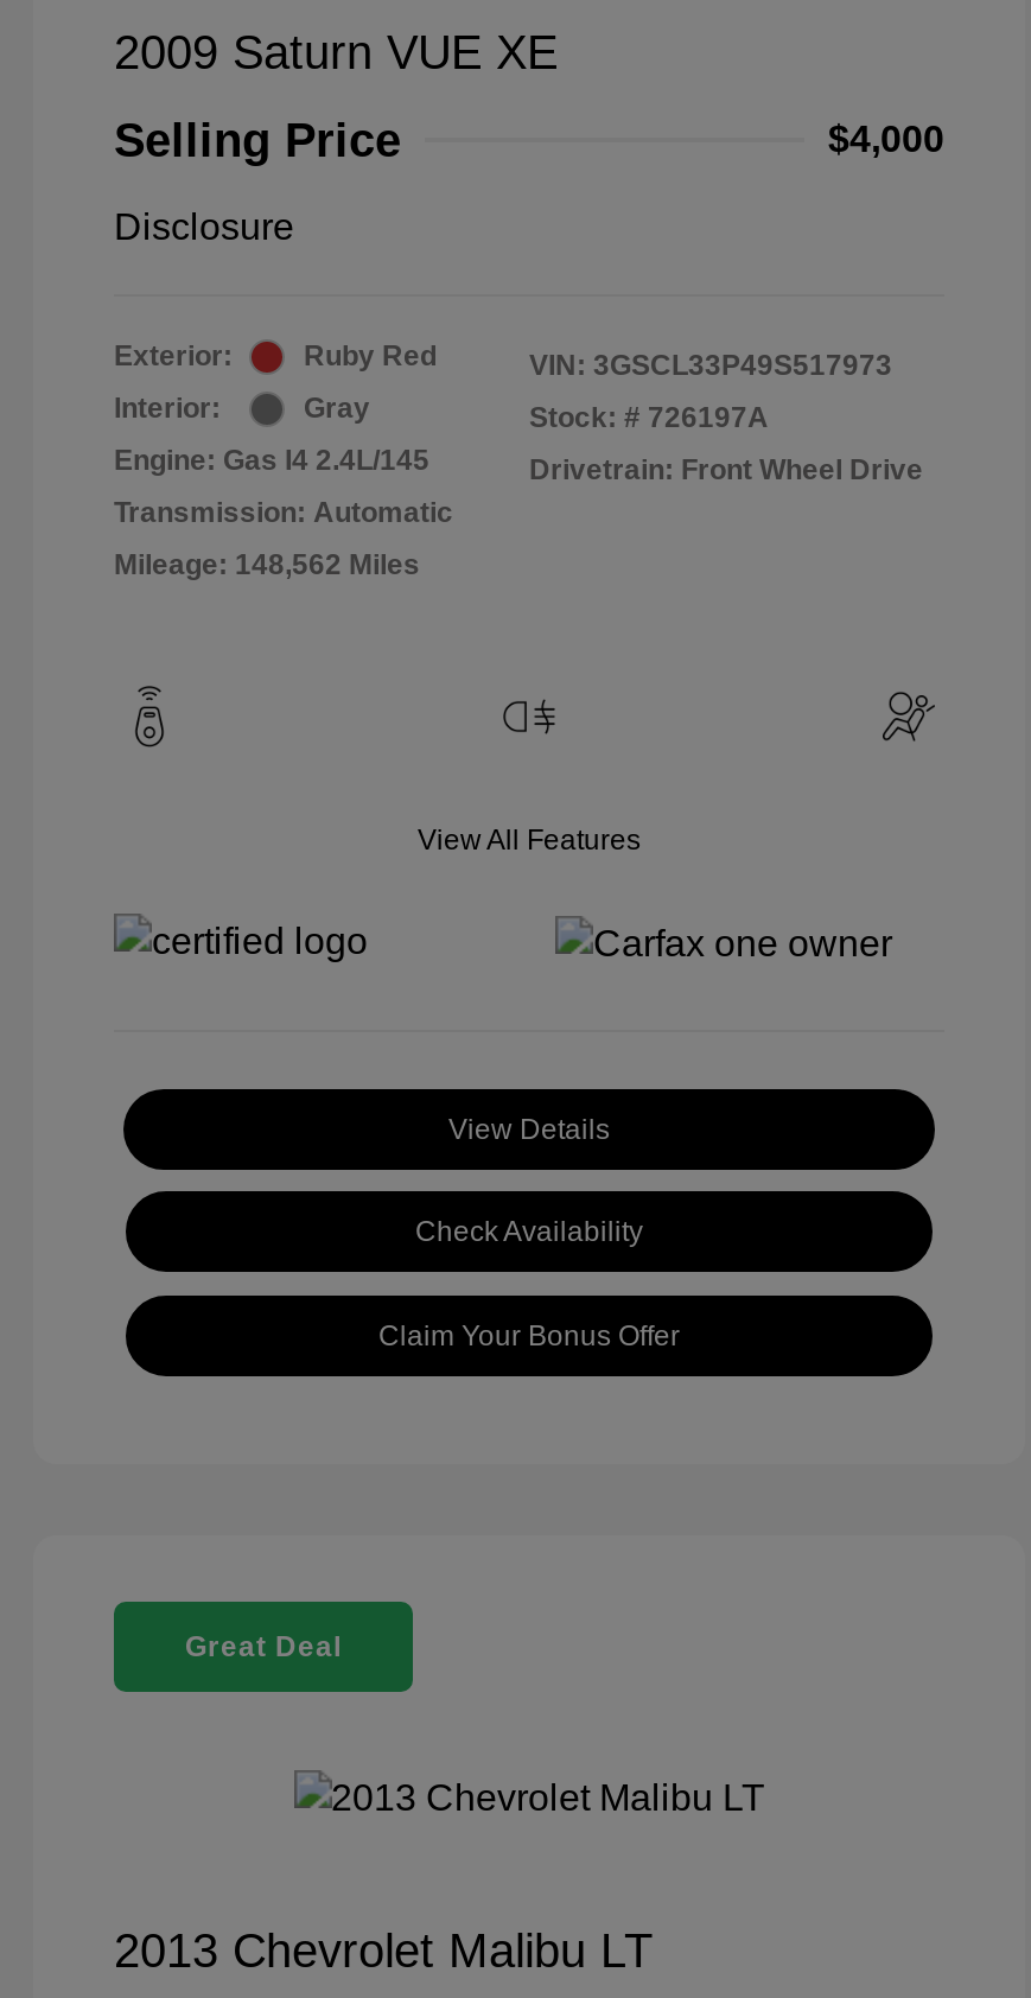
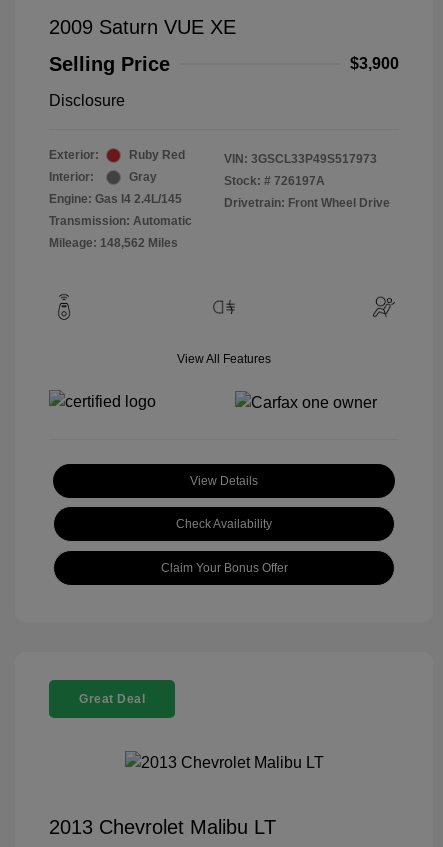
[828,120,944,160] $4,000 -> [350,55,399,72] $3,900

